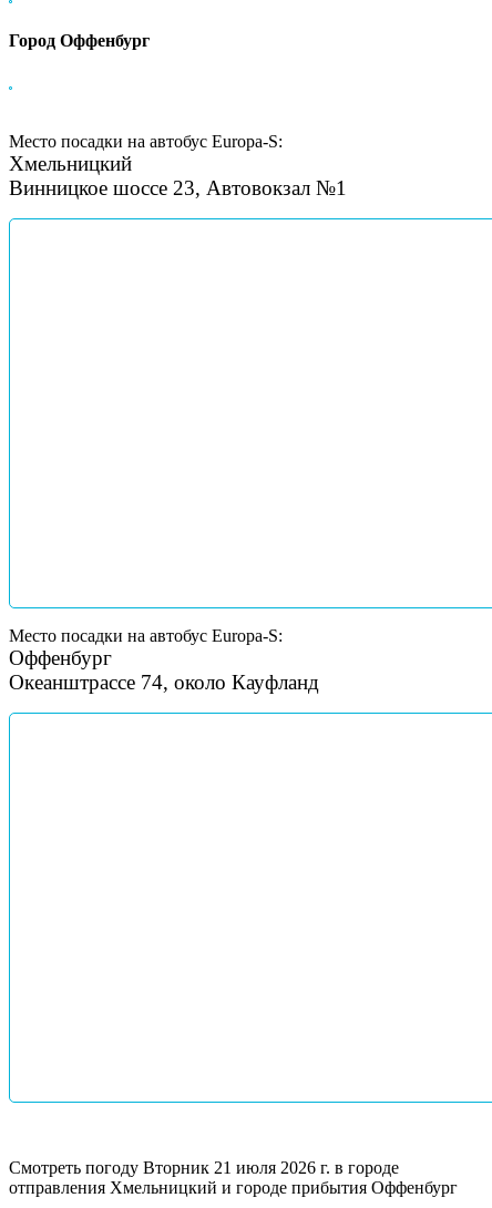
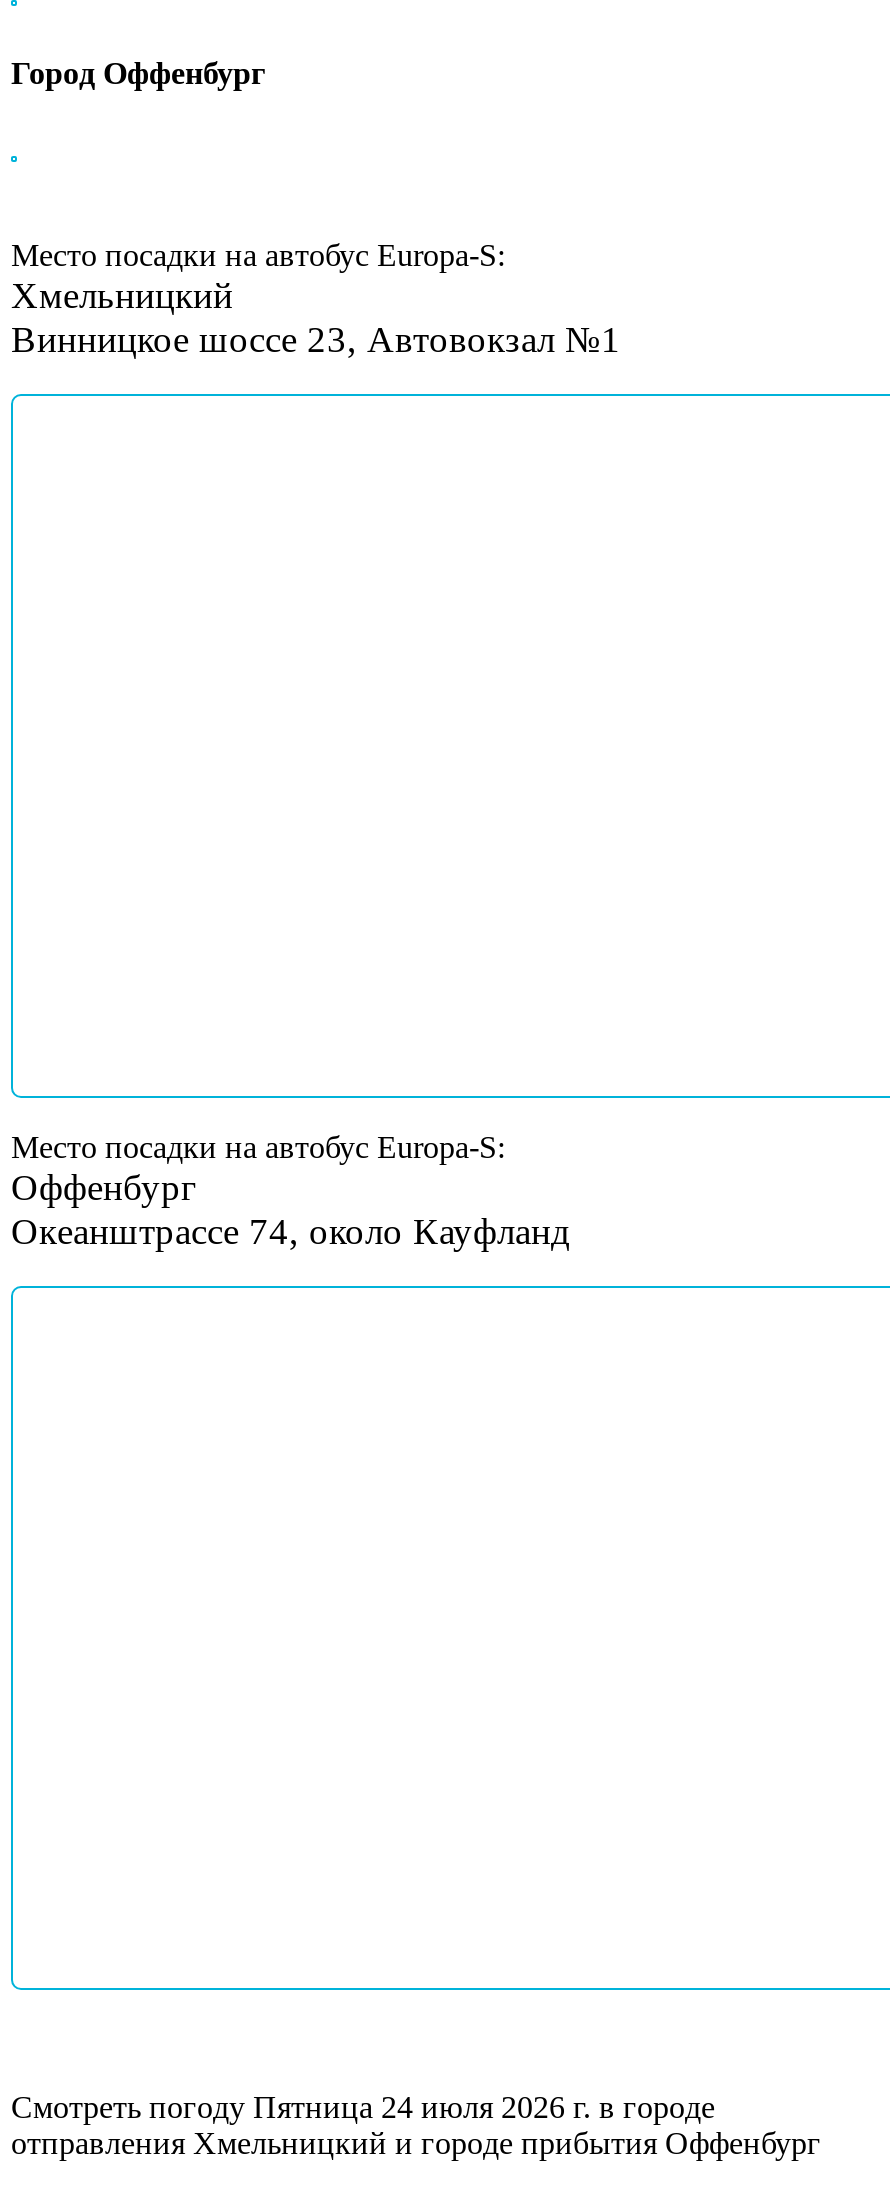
[9,1158,399,1177] Смотреть погоду Вторник 21 июля 2026 г. в городе -> [11,2090,715,2124] Смотреть погоду Пятница 24 июля 2026 г. в городе

